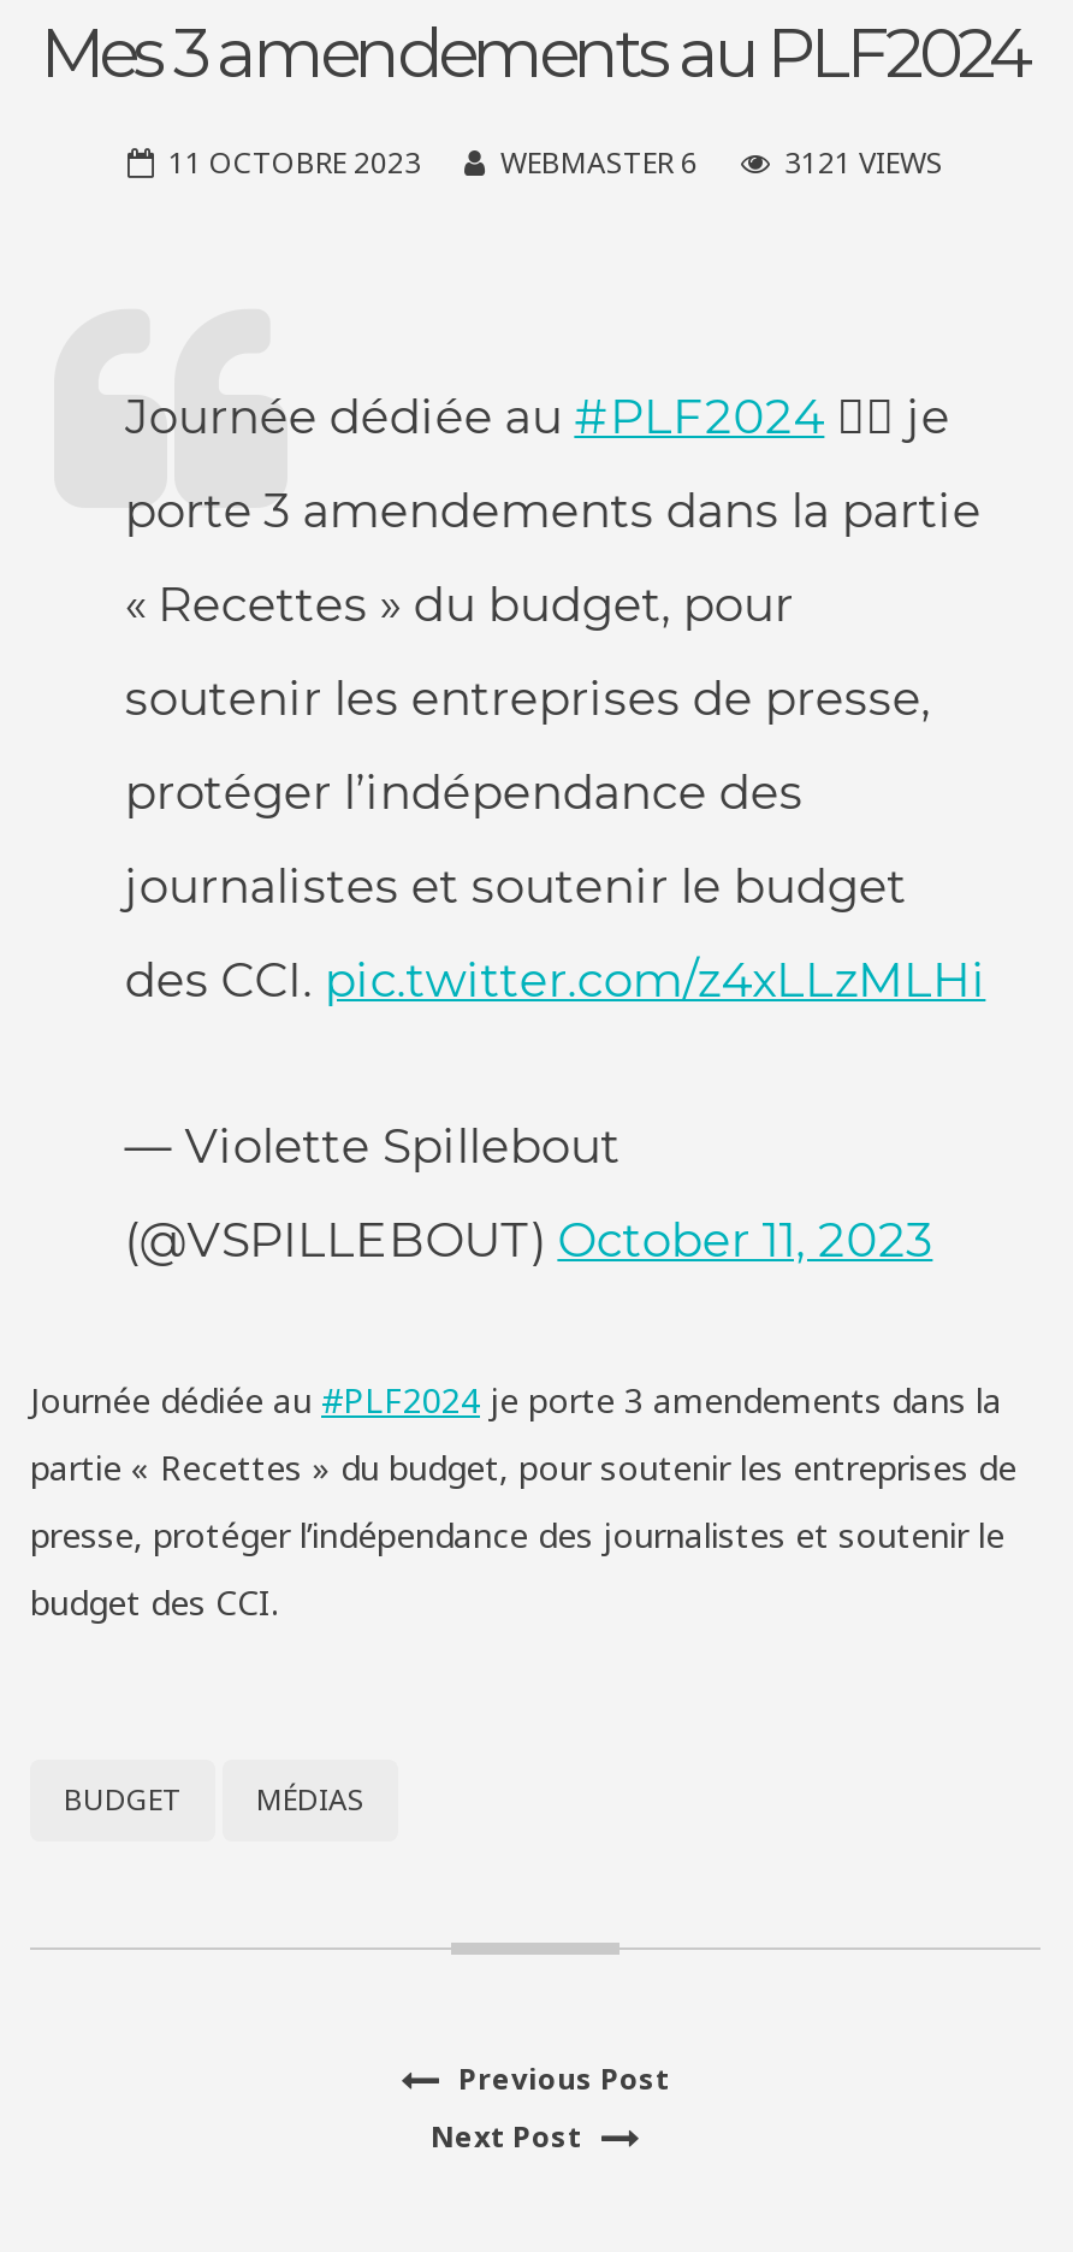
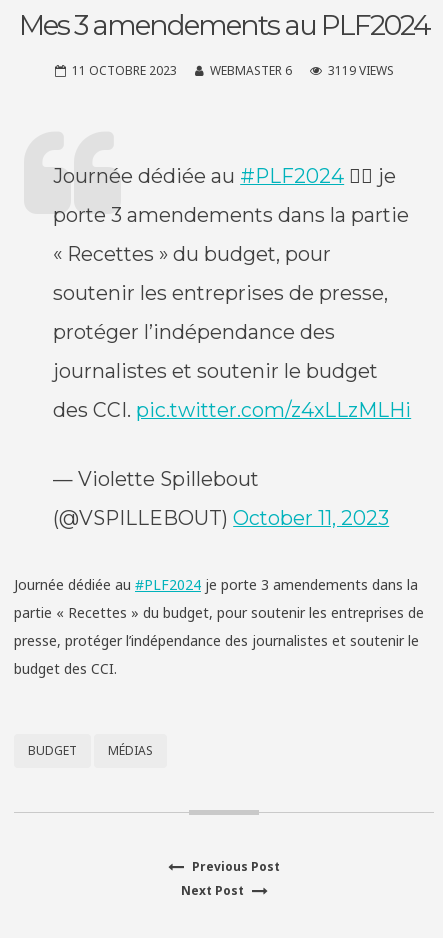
[784,142,943,183] 3121 VIEWS -> [327,62,393,79] 3119 VIEWS

